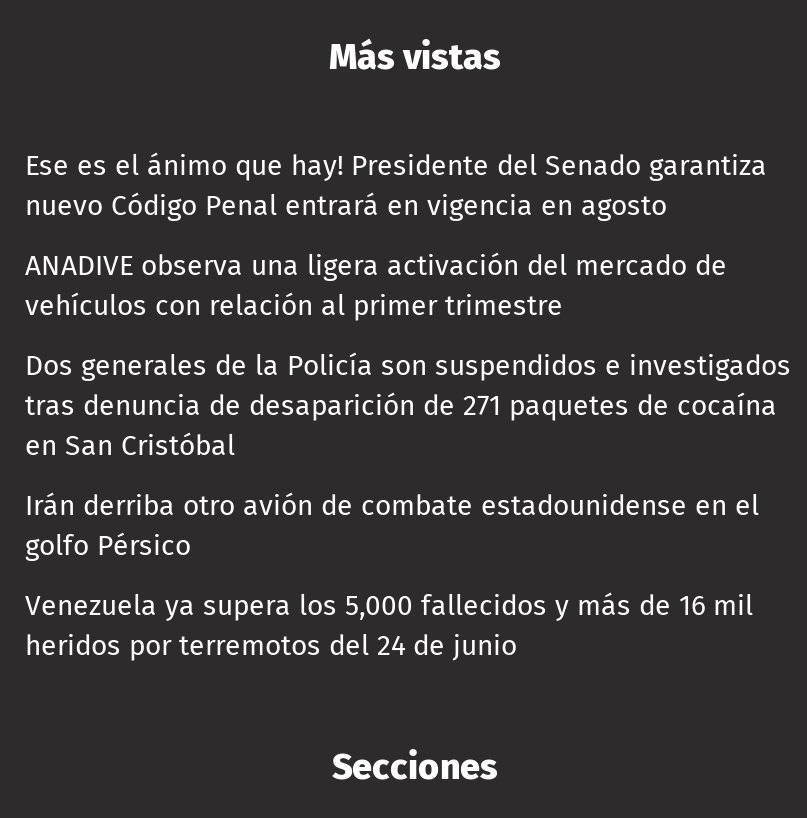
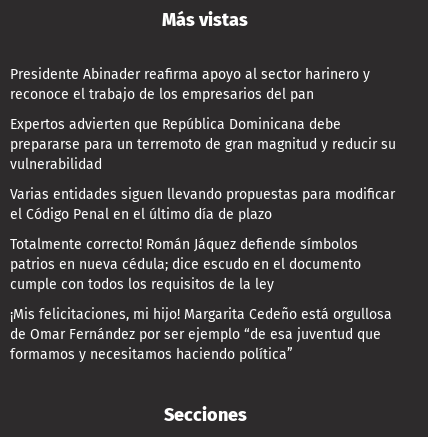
[25,150,767,224] Ese es el ánimo que hay! Presidente del Senado garantiza | nuevo Código Penal entrará en vigencia en agosto -> [10,66,370,103] Presidente Abinader reafirma apoyo al sector harinero y | reconoce el trabajo de los empresarios del pan
[25,250,727,324] ANADIVE observa una ligera activación del mercado de | vehículos con relación al primer trimestre -> [10,116,396,173] Expertos advierten que República Dominicana debe | prepararse para un terremoto de gran magnitud y reducir su | vulnerabilidad
[25,350,791,464] Dos generales de la Policía son suspendidos e investigados | tras denuncia de desaparición de 271 paquetes de cocaína | en San Cristóbal -> [10,186,395,223] Varias entidades siguen llevando propuestas para modificar | el Código Penal en el último día de plazo
[25,490,759,564] Irán derriba otro avión de combate estadounidense en el | golfo Pérsico -> [10,236,361,293] Totalmente correcto! Román Jáquez defiende símbolos | patrios en nueva cédula; dice escudo en el documento | cumple con todos los requisitos de la ley
[25,590,753,664] Venezuela ya supera los 5,000 fallecidos y más de 16 mil | heridos por terremotos del 24 de junio -> [10,306,392,363] ¡Mis felicitaciones, mi hijo! Margarita Cedeño está orgullosa | de Omar Fernández por ser ejemplo “de esa juventud que | formamos y necesitamos haciendo política”

